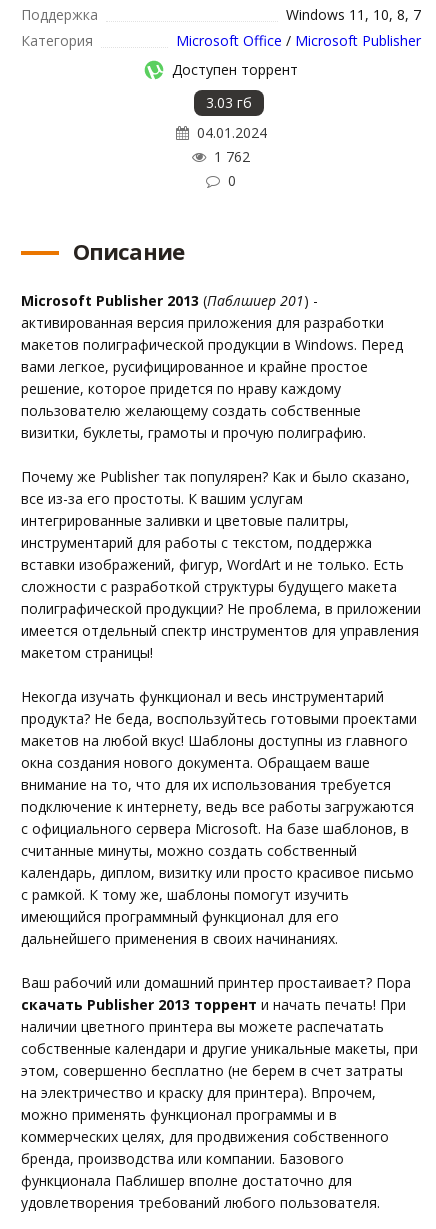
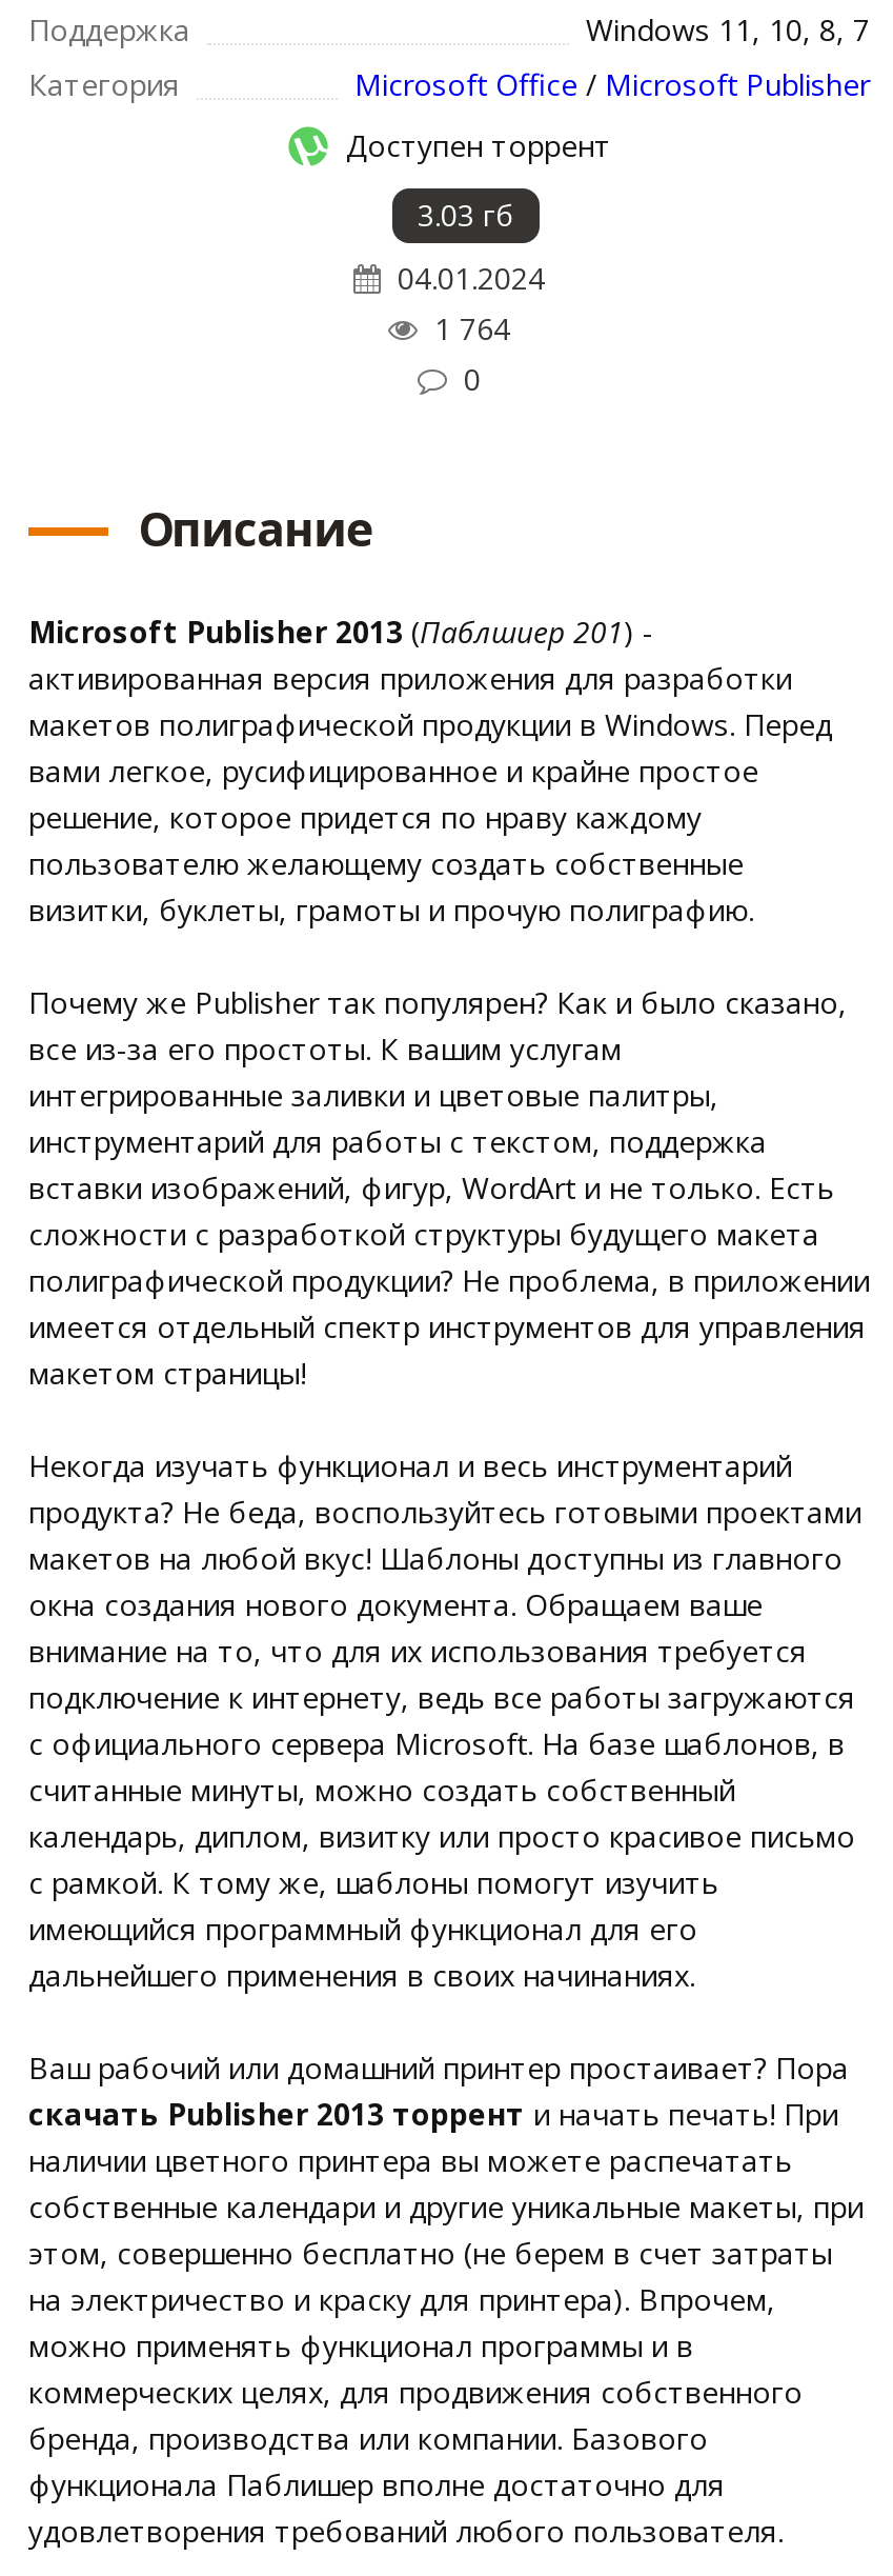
[214,147,250,166] 1 762 -> [434,308,510,348] 1 764

